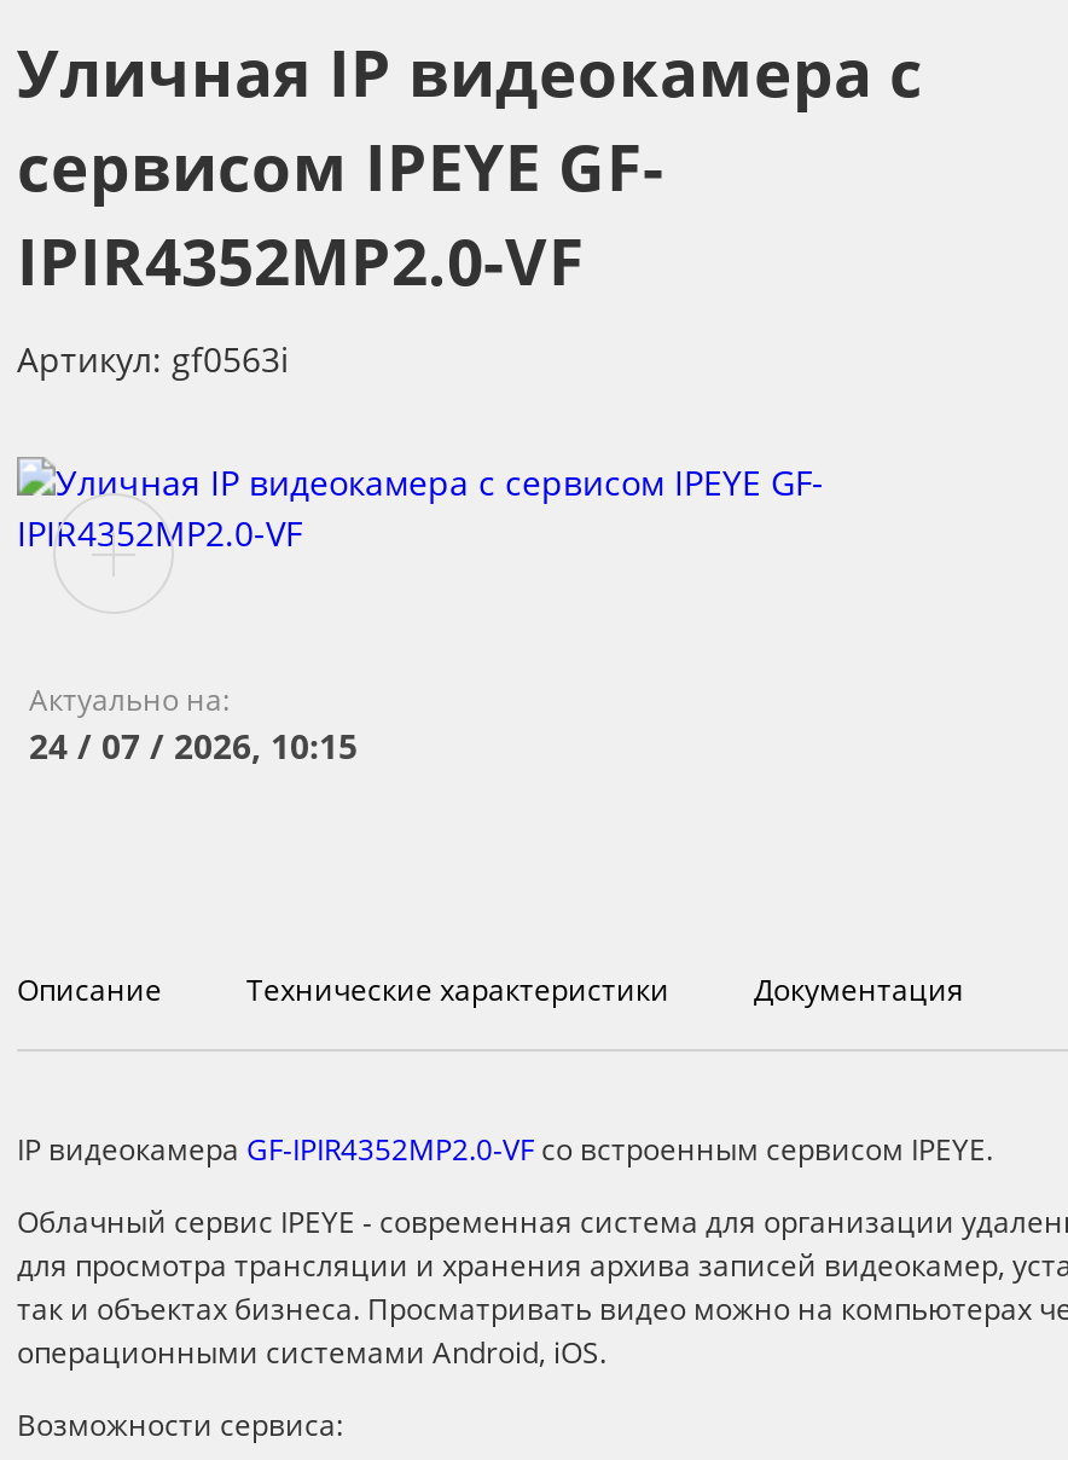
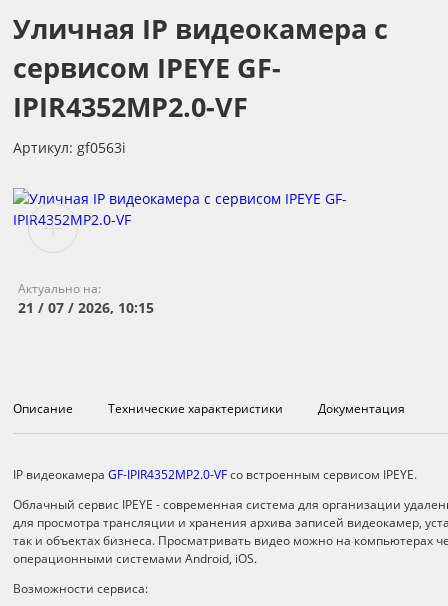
[29,724,358,770] 24 / 07 / 2026, 10:15 -> [18,298,154,317] 21 / 07 / 2026, 10:15

